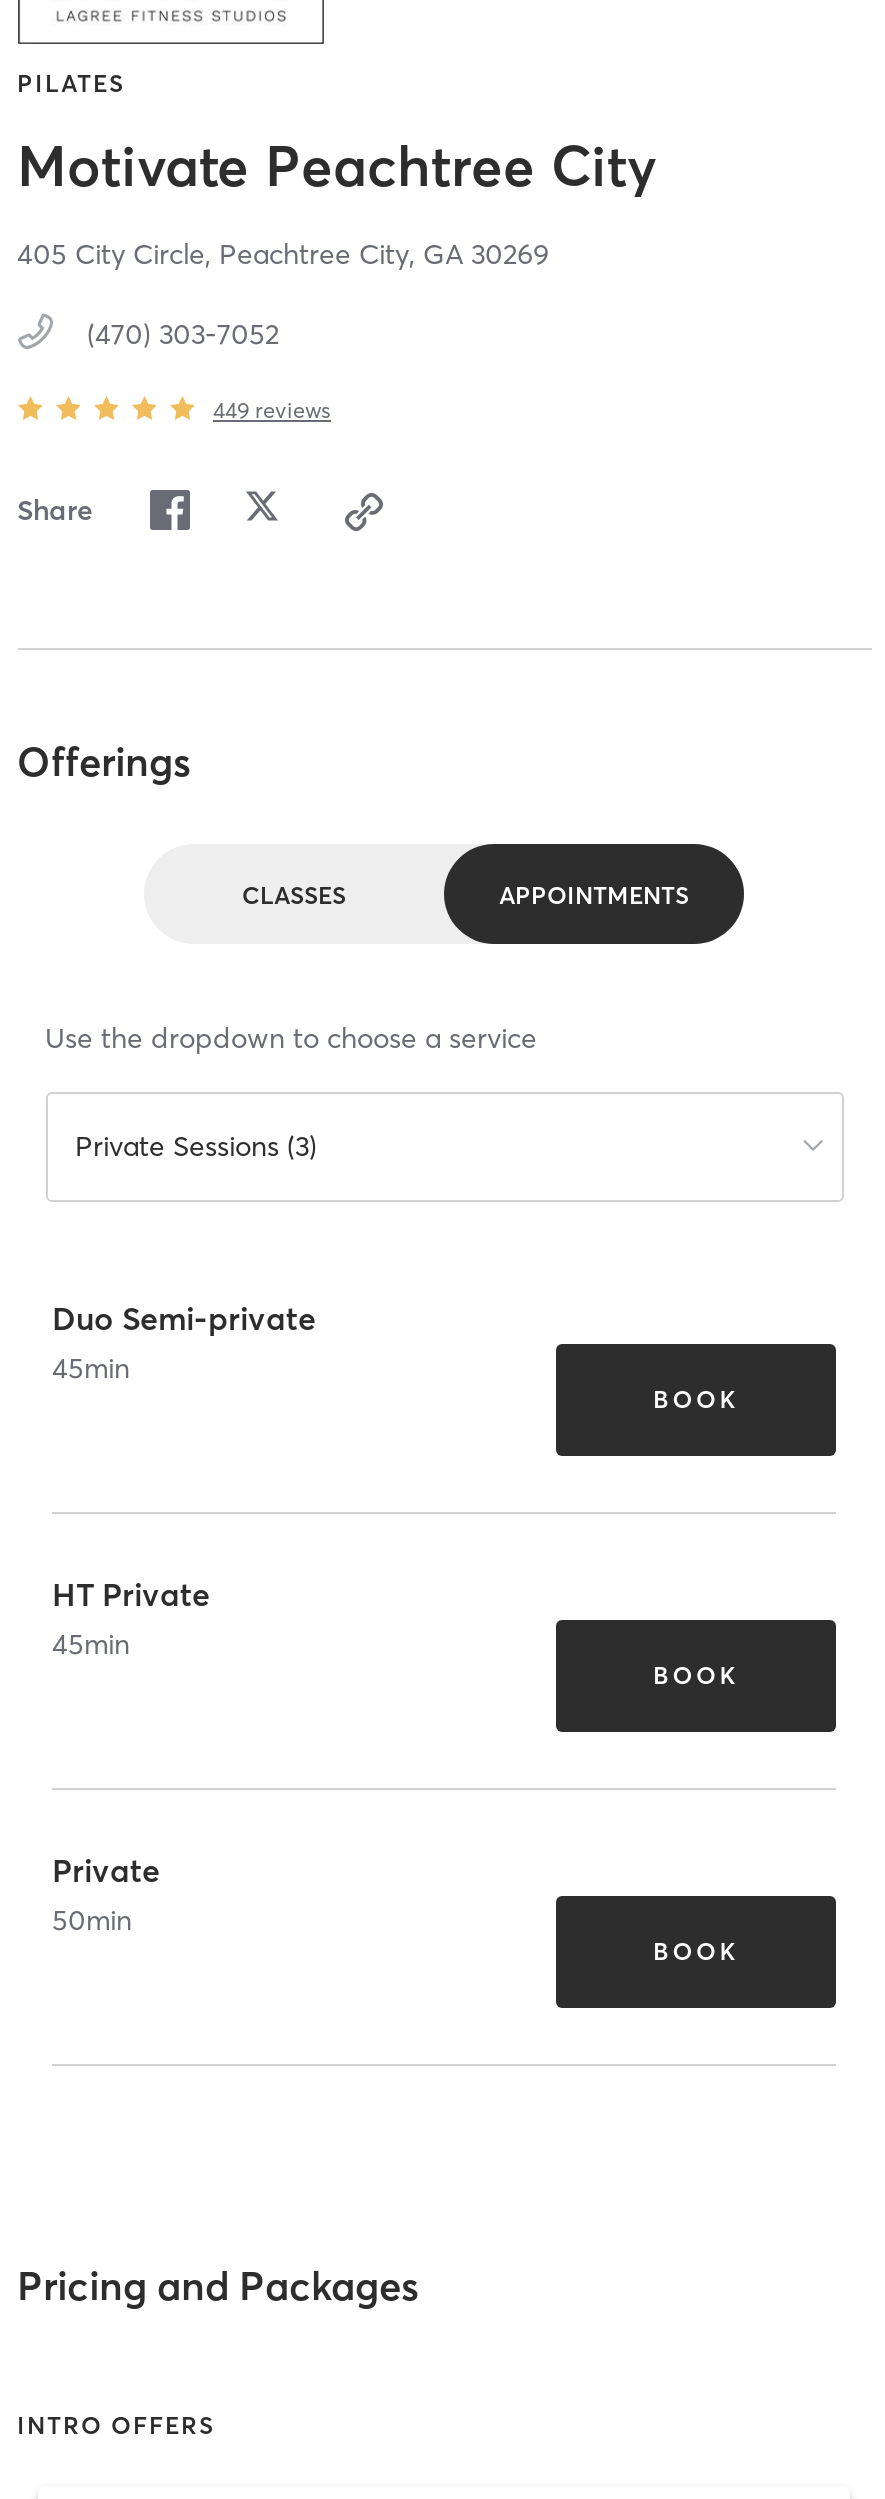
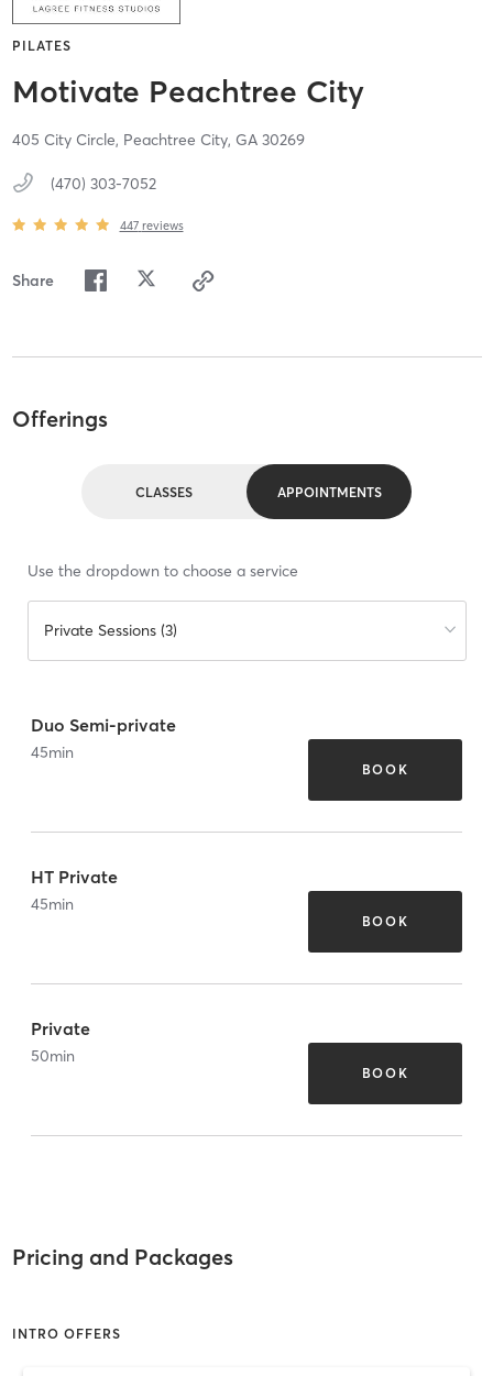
[213,395,331,423] 449 reviews -> [119,217,183,233] 447 reviews

